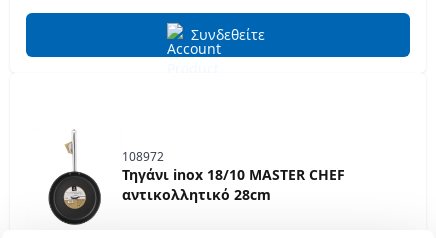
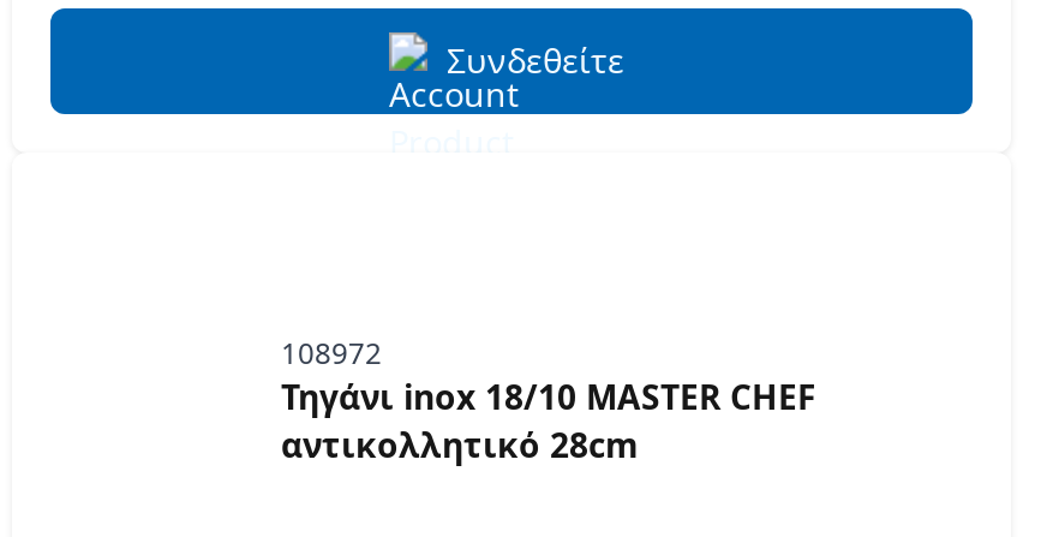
[47,130,102,226] [image] -> none

